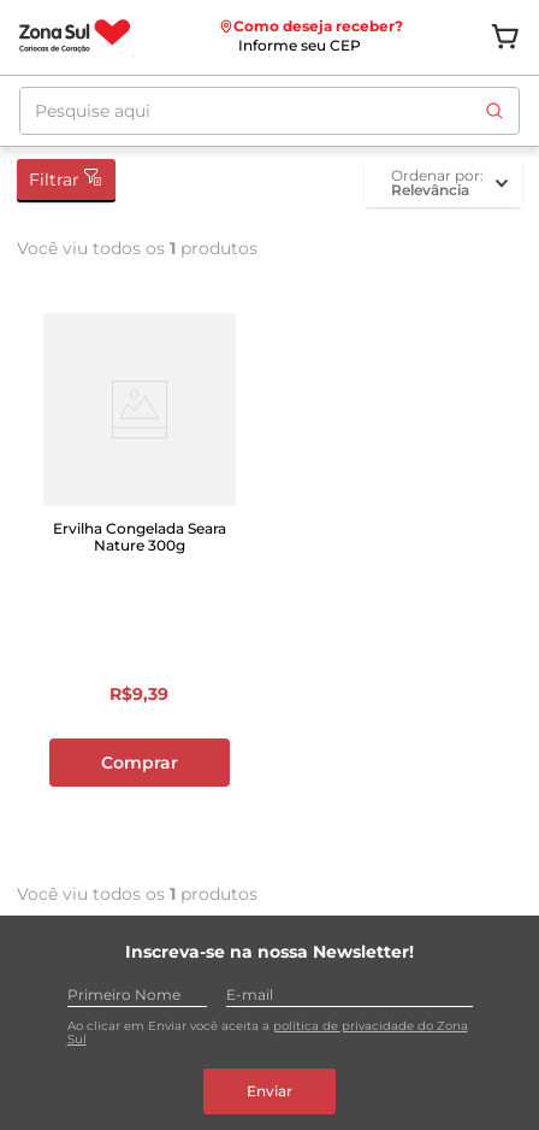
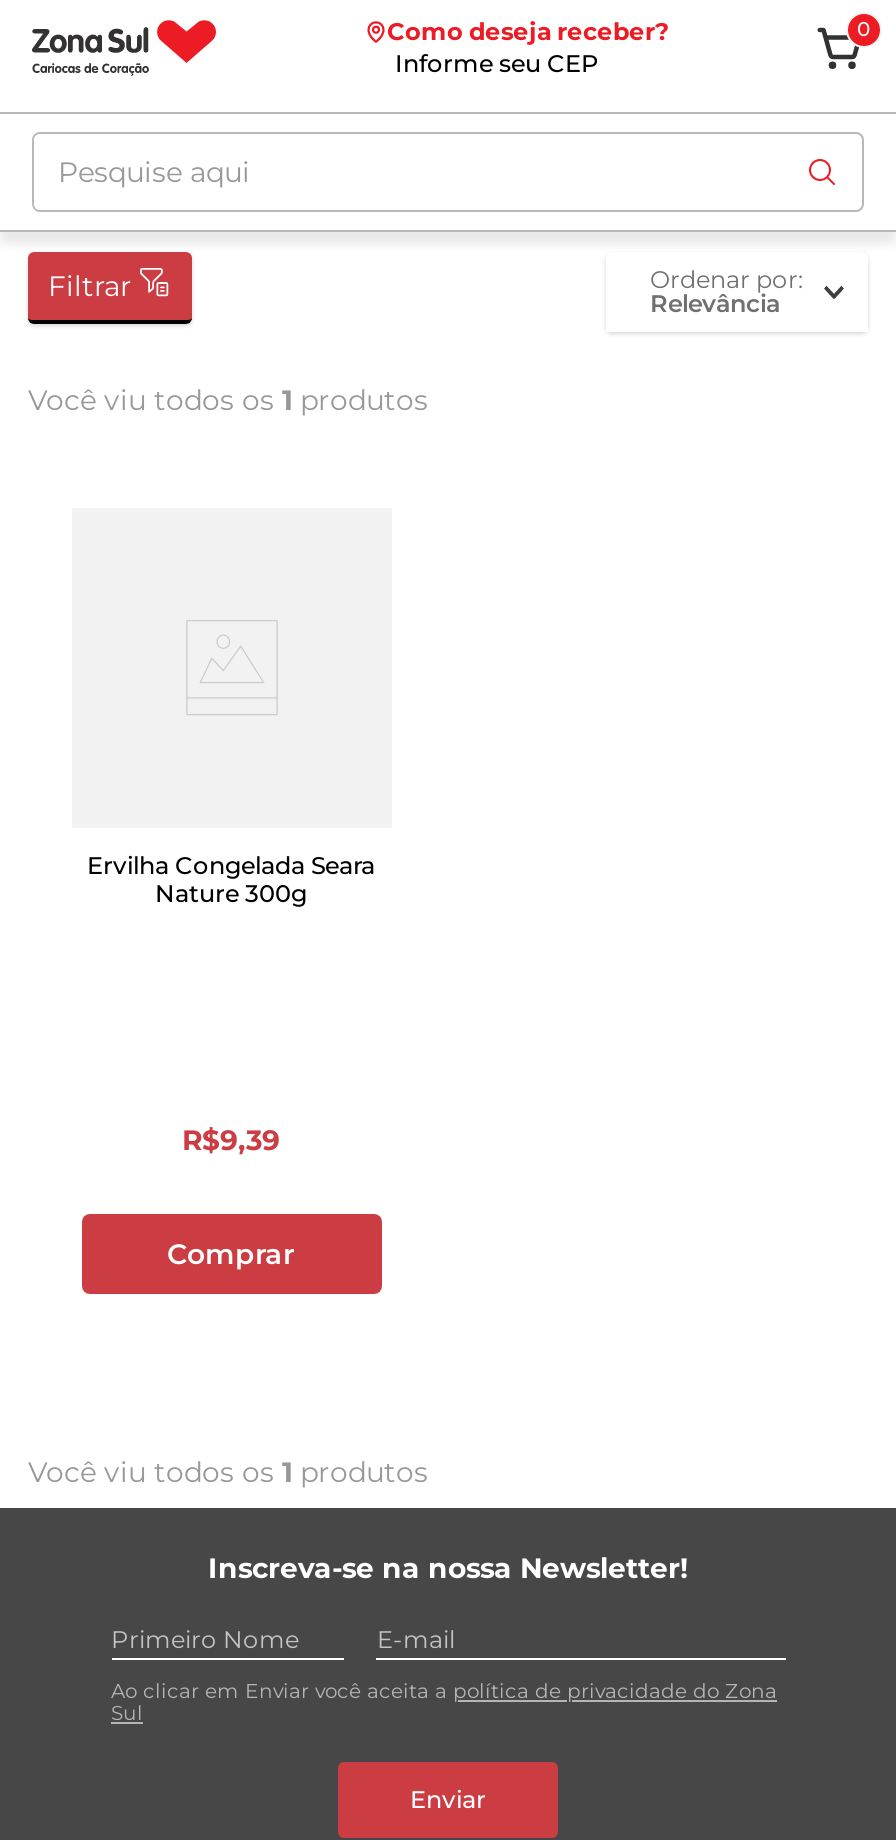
none -> [857,16,871,42] 0

